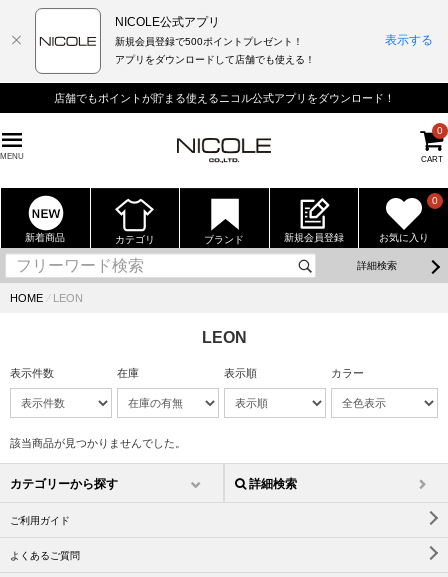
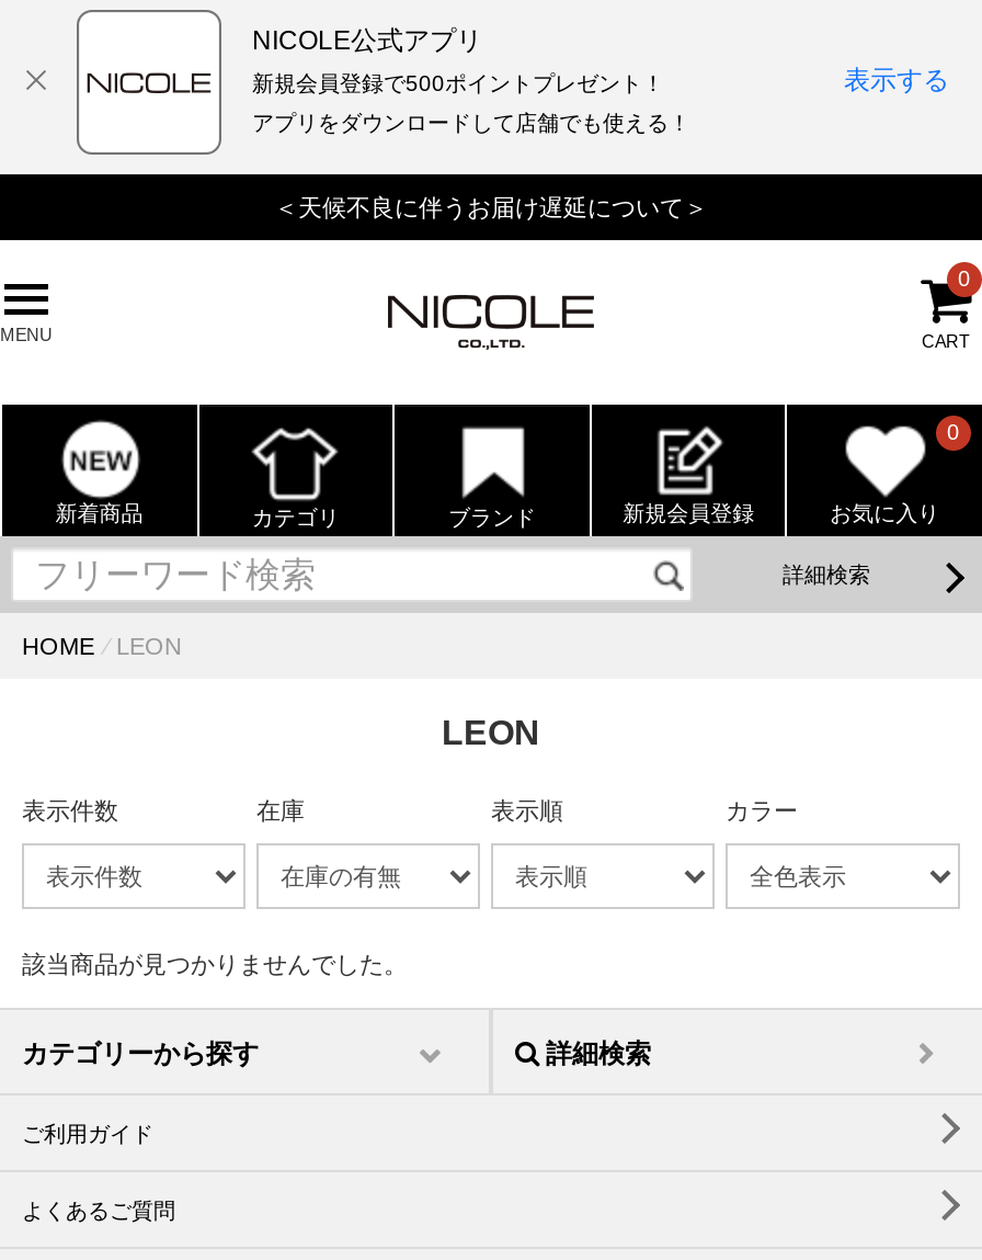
[53,92,394,104] 店舗でもポイントが貯まる使えるニコル公式アプリをダウンロード！ -> [274,194,708,220] ＜天候不良に伴うお届け遅延について＞

